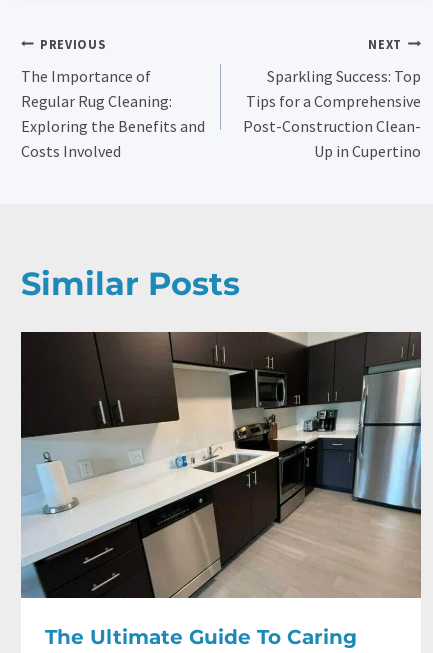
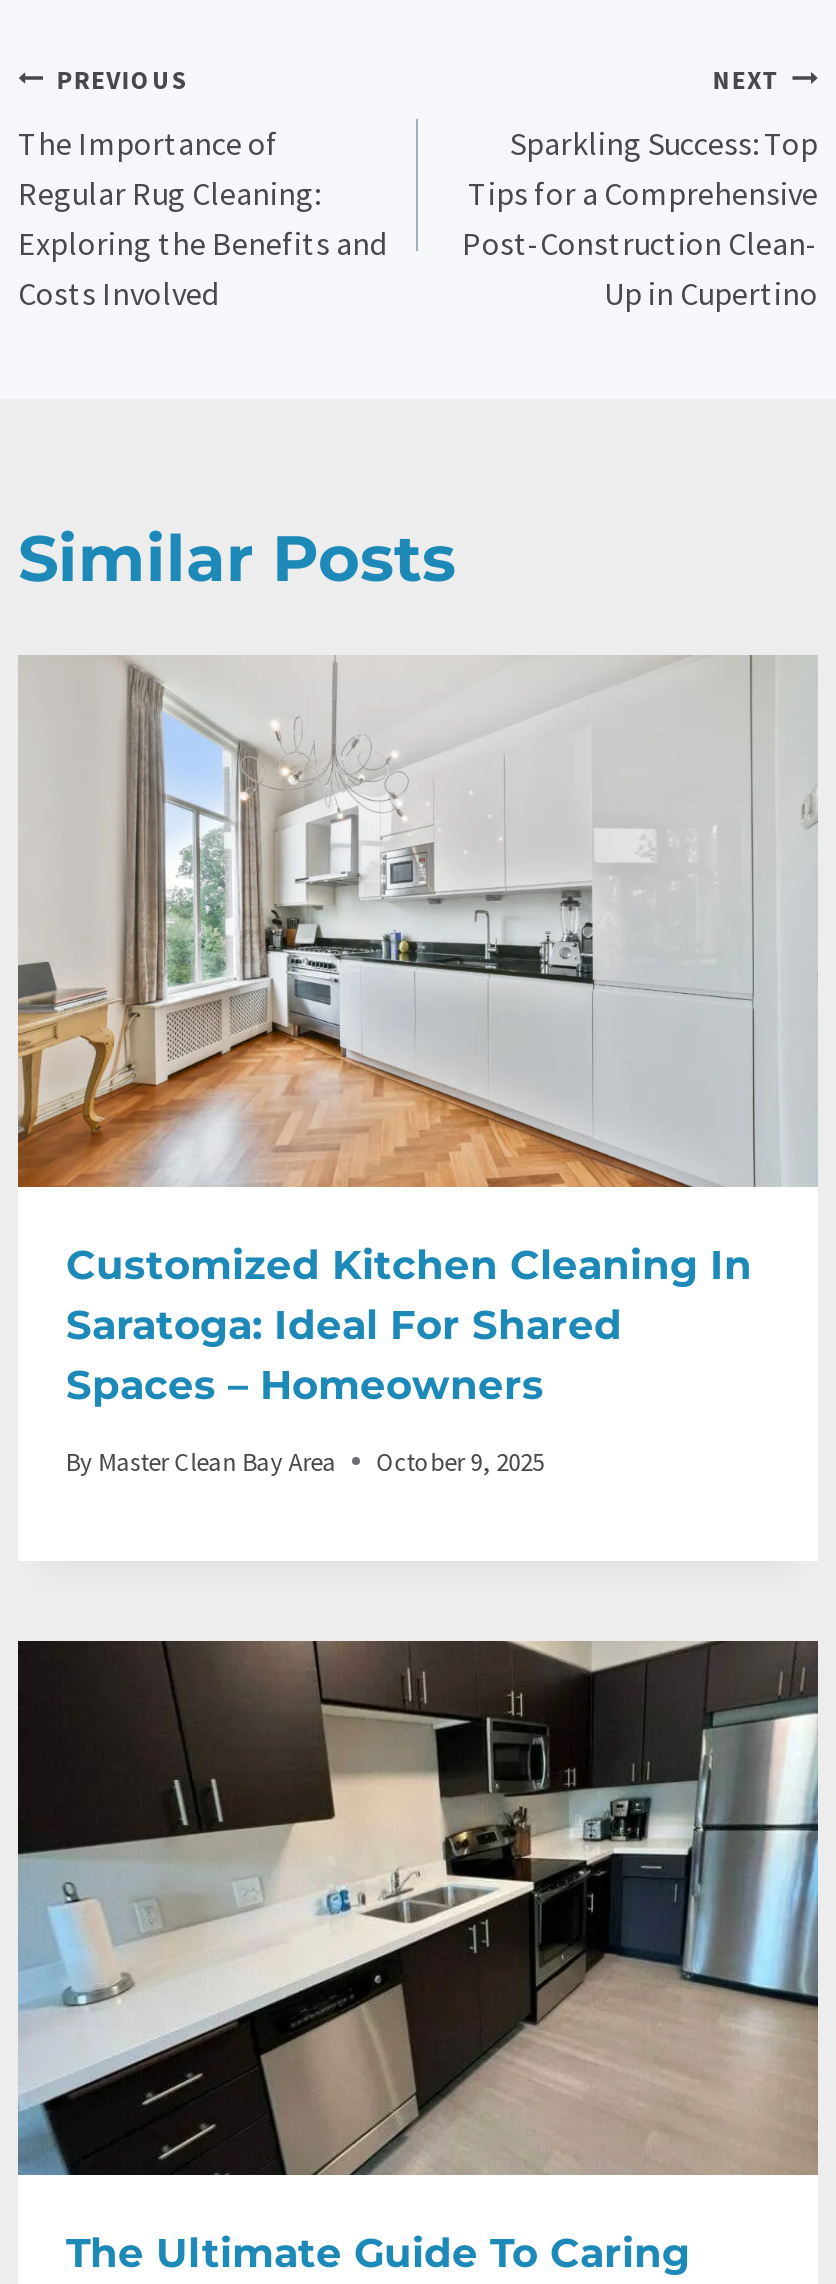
none -> [16,655,818,1477] [image] | Customized Kitchen Cleaning In | Saratoga: Ideal For Shared | Spaces – Homeowners | By Master Clean Bay Area | October 9, 2025

